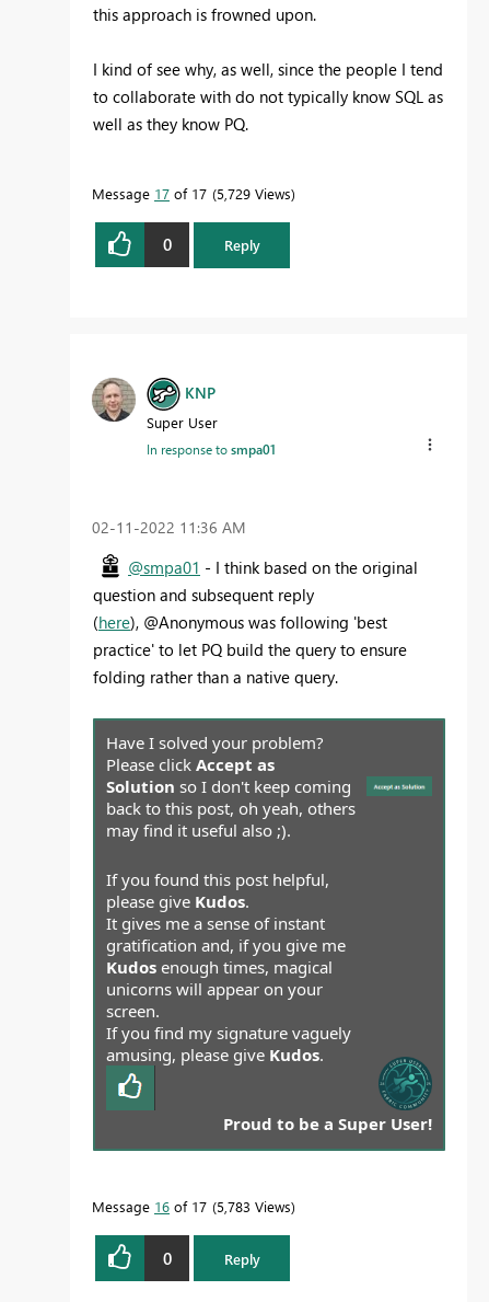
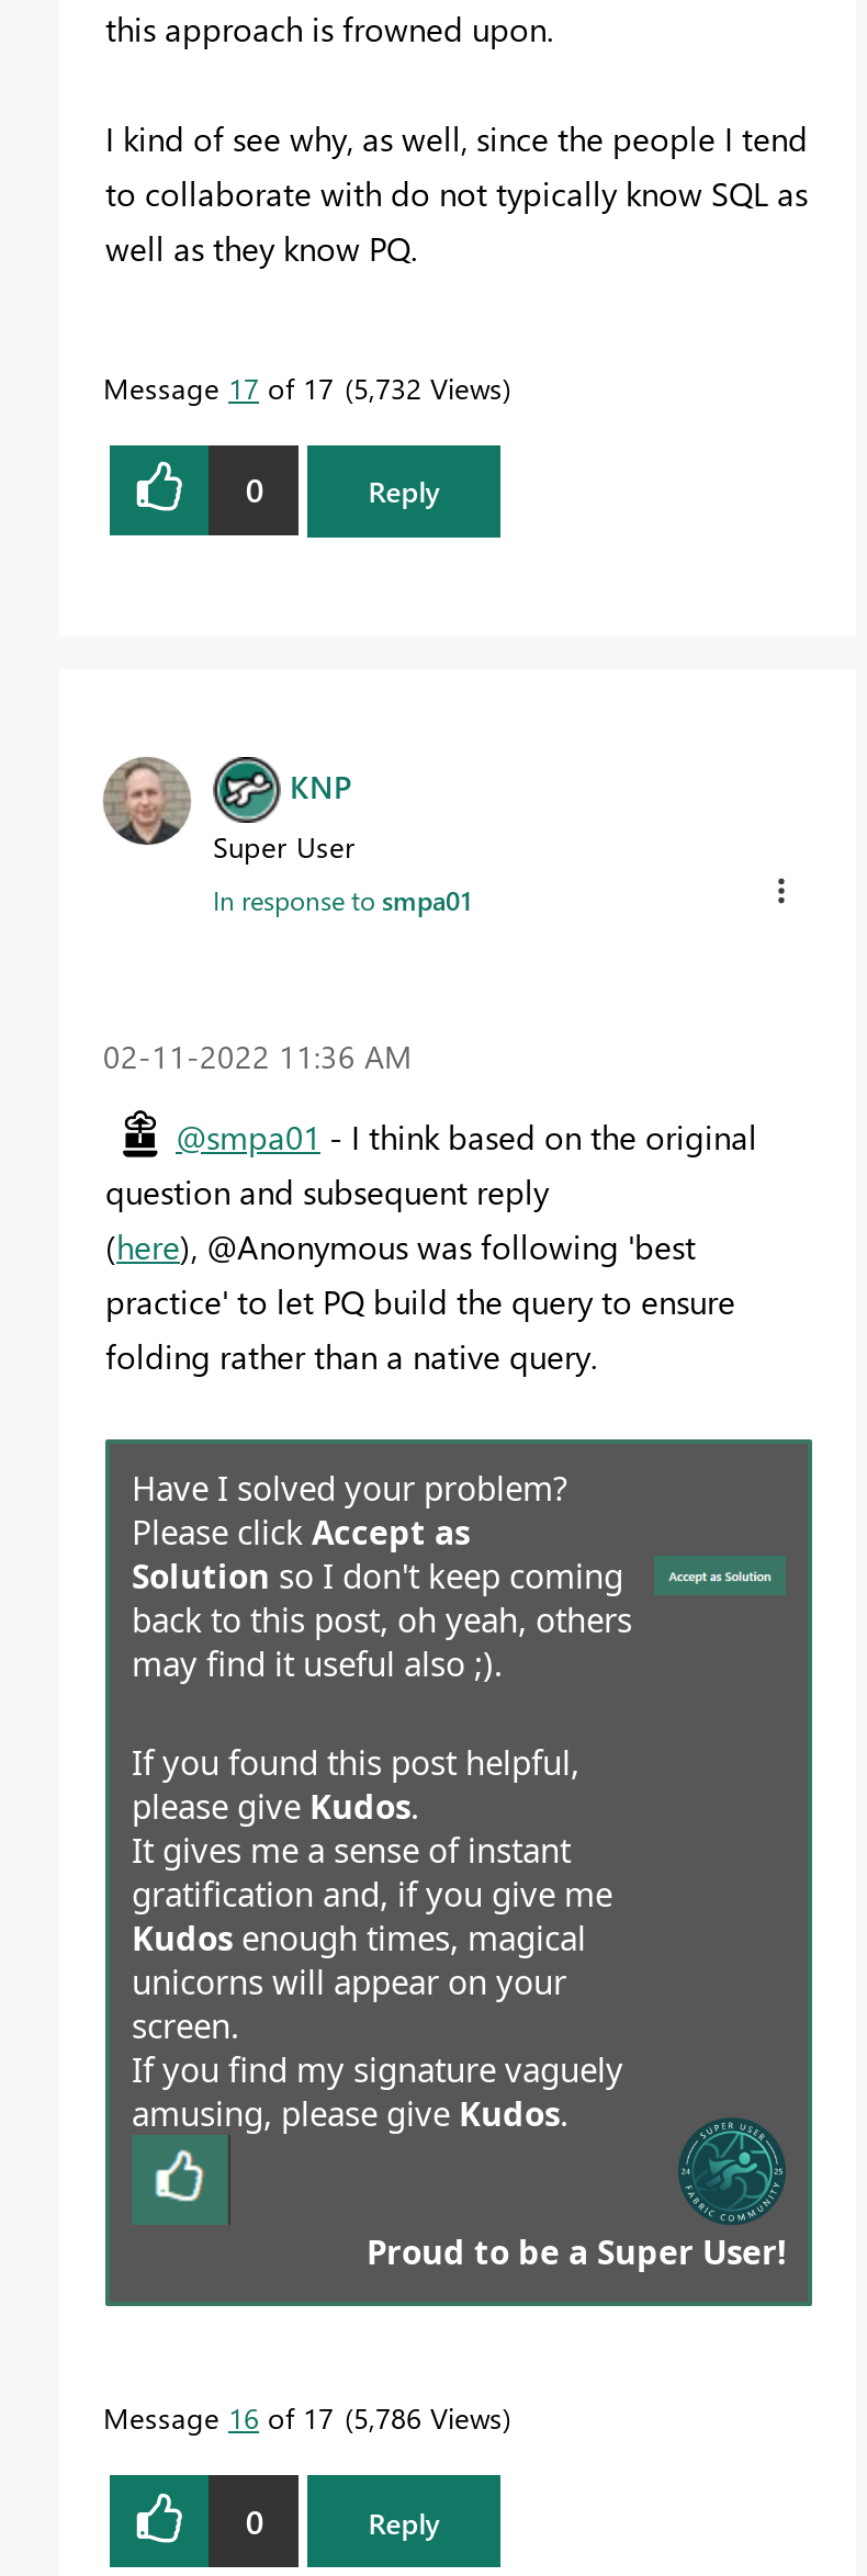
[92,184,291,202] Message 17 of 17 5,729 Views -> [103,368,503,405] Message 17 of 17 5,732 Views
[92,1197,291,1216] Message 16 of 17 5,783 Views -> [103,2399,503,2436] Message 16 of 17 5,786 Views

